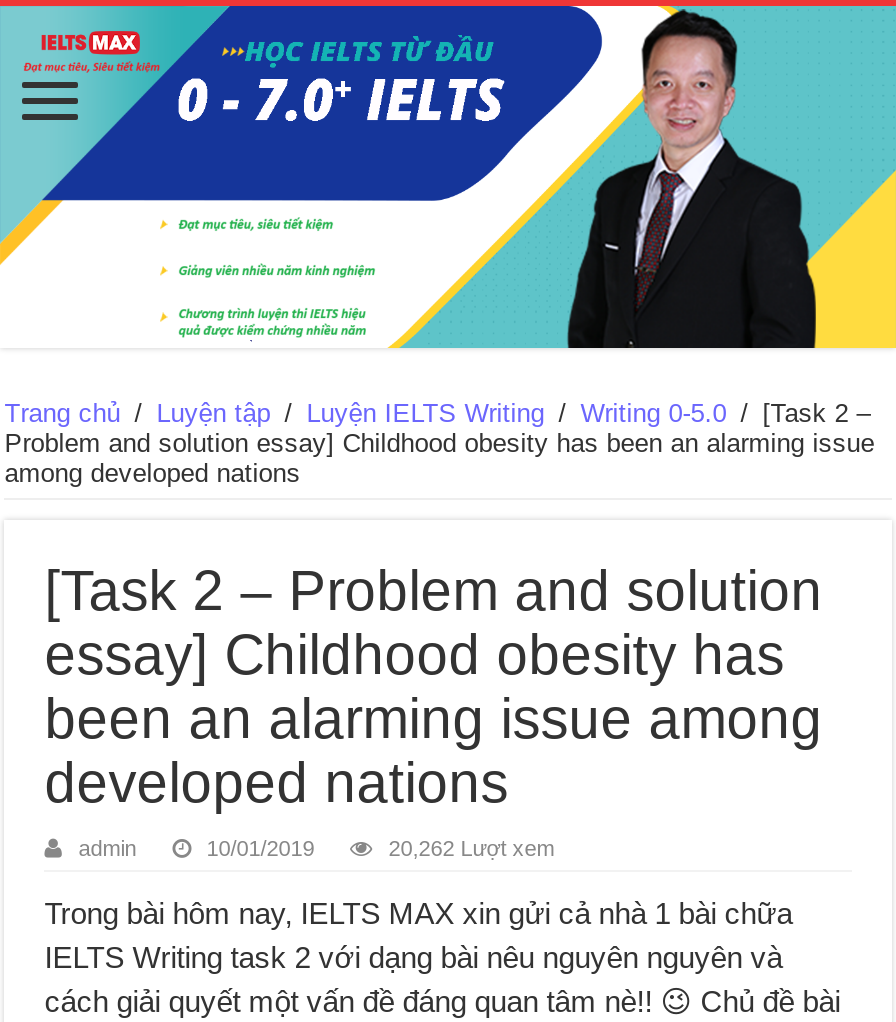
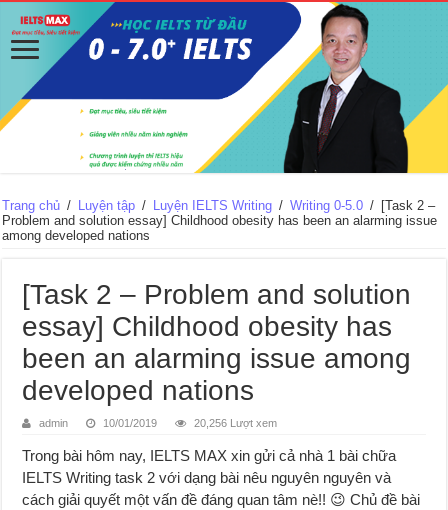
[388,835,554,859] 20,262 Lượt xem -> [194,416,277,428] 20,256 Lượt xem

